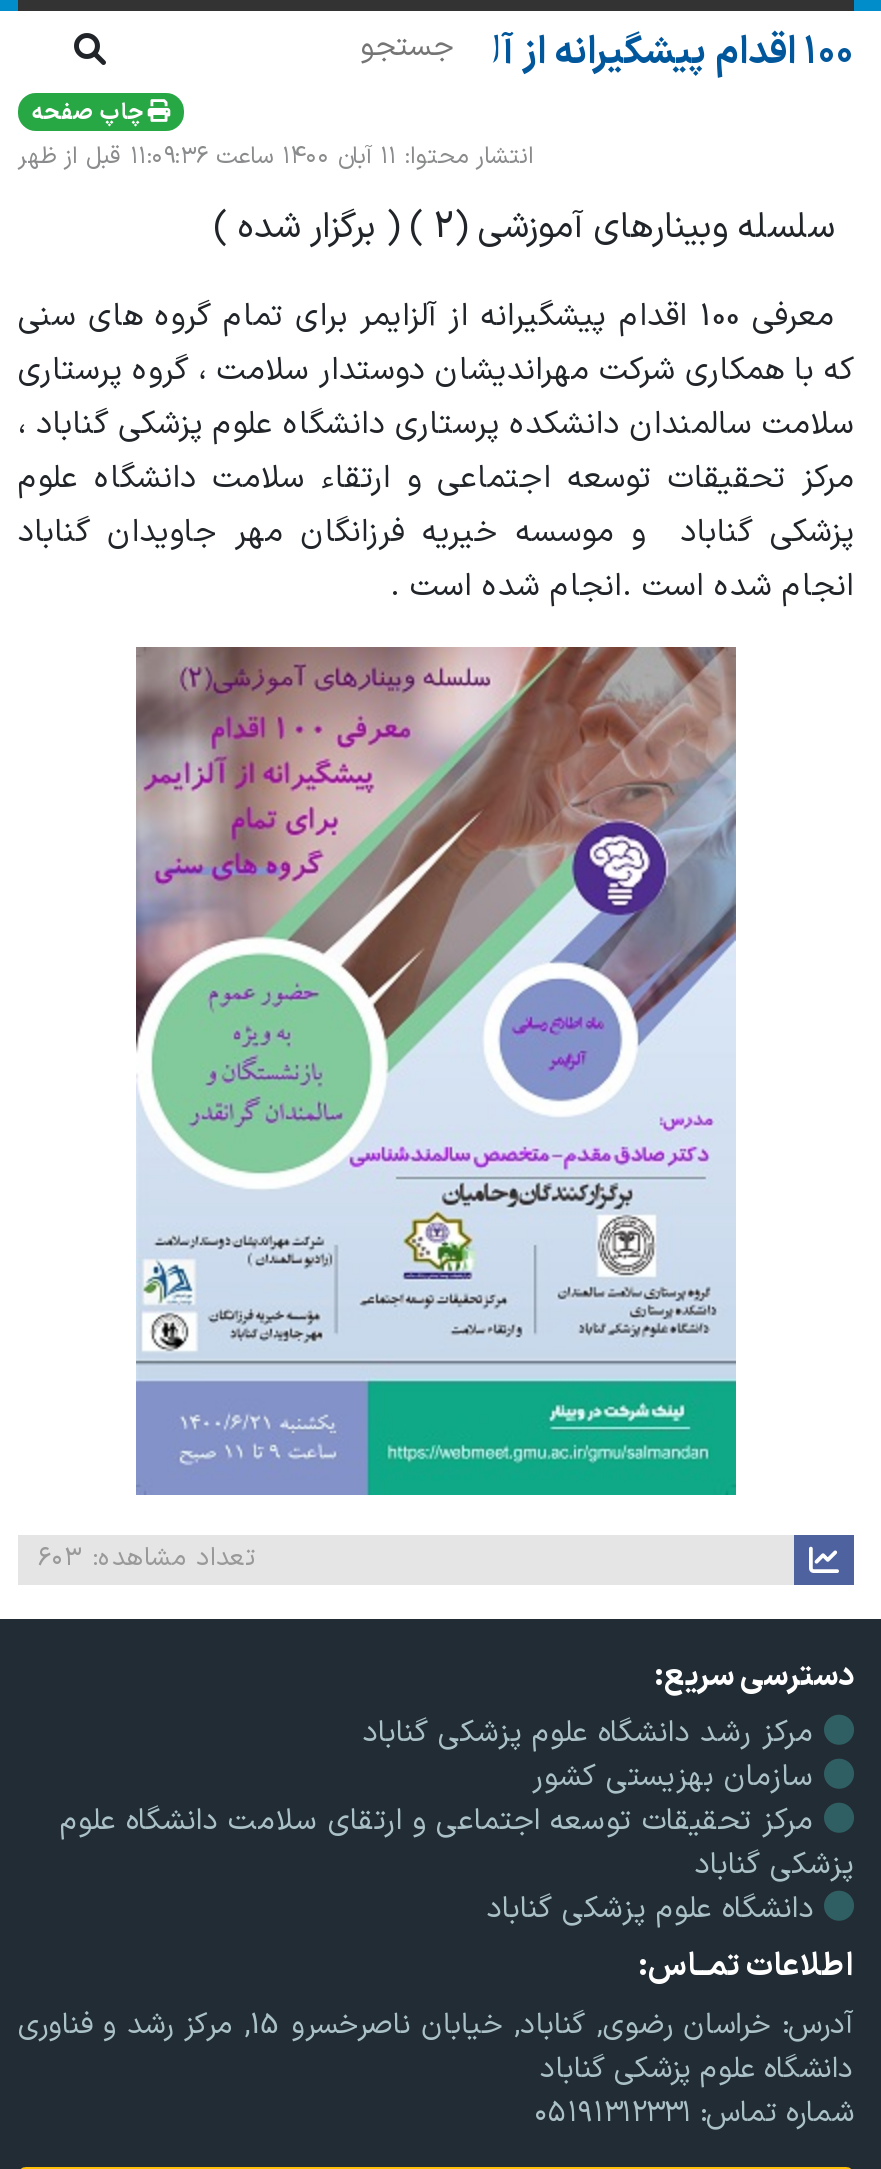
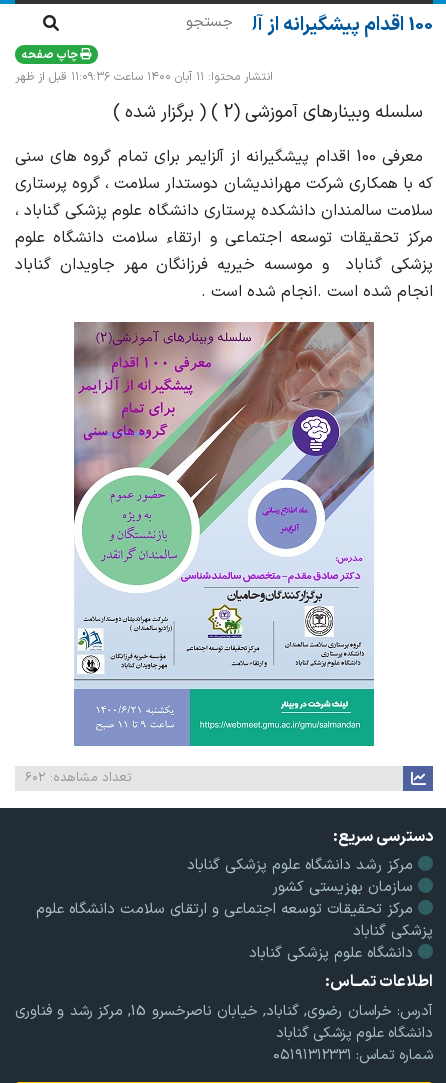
[38,1539,256,1579] تعداد مشاهده: ۶۰۳ -> [25,768,132,788] تعداد مشاهده: ۶۰۲

